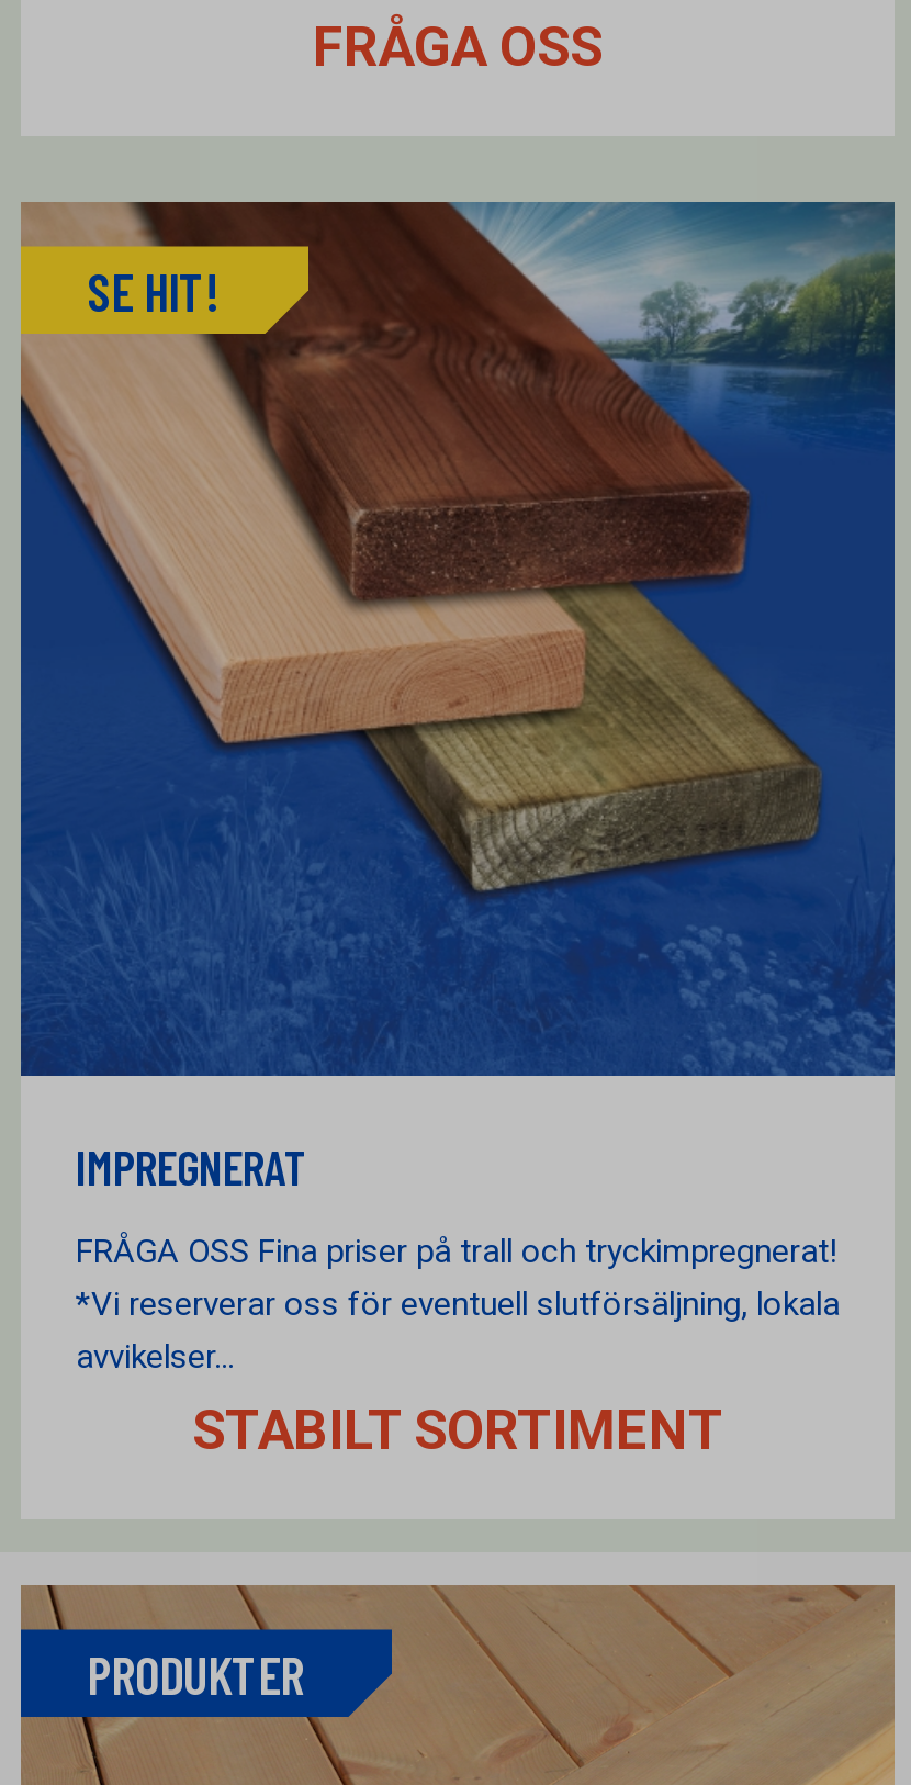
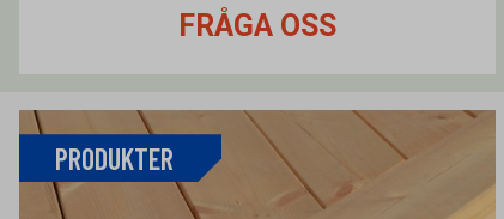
[19,200,897,1078] [image] | SE HIT! -> none
[76,1138,840,1463] IMPREGNERAT | FRÅGA OSS Fina priser på trall och tryckimpregnerat! | *Vi reserverar oss för eventuell slutförsäljning, lokala | avvikelser... | STABILT SORTIMENT -> none

